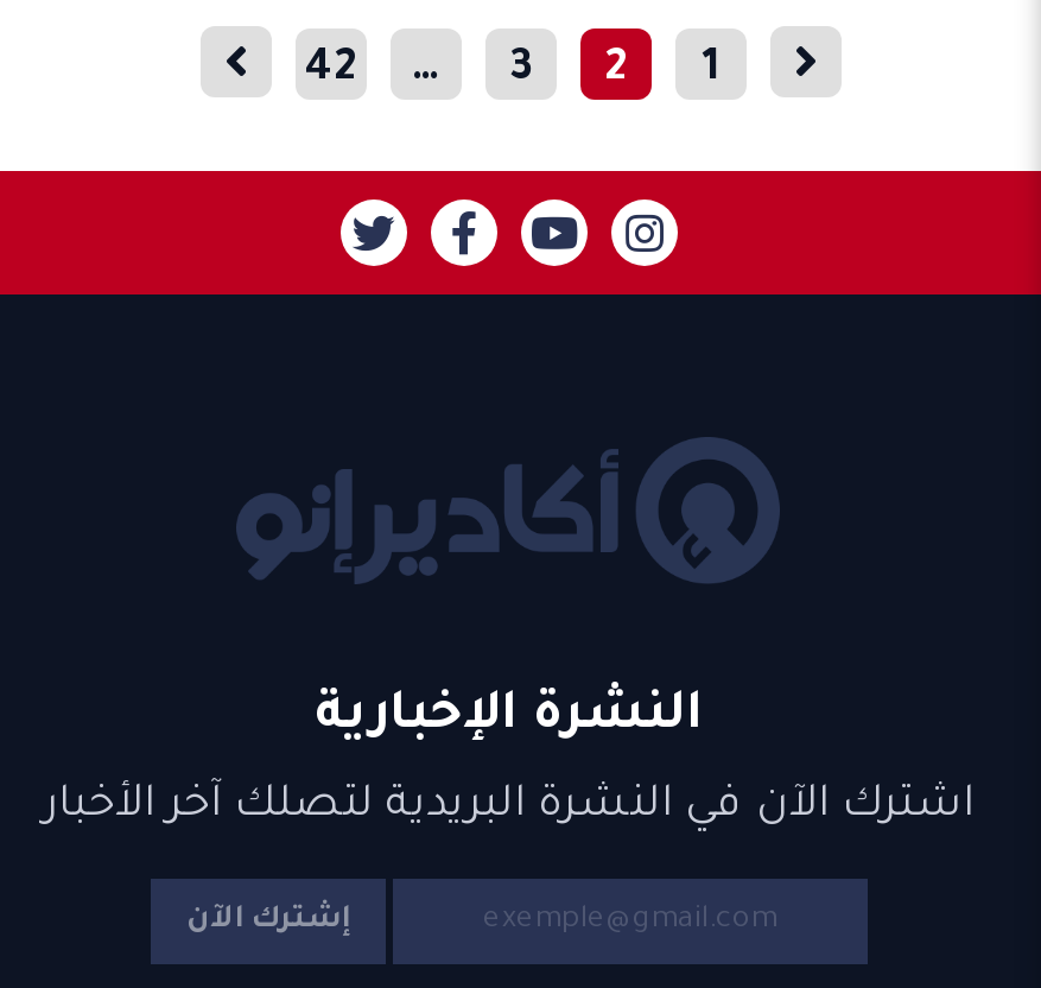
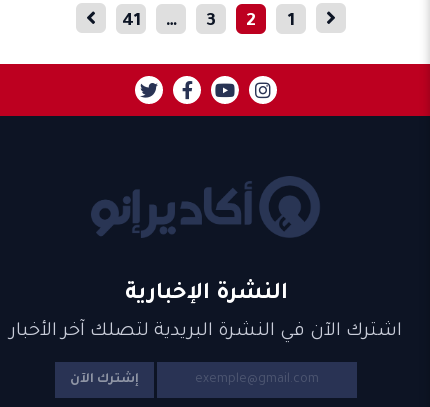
[305,48,357,95] 42 -> [121,12,140,32] 41

